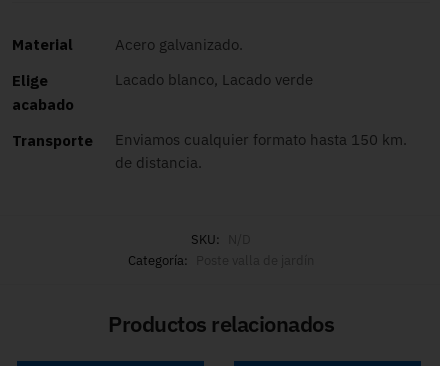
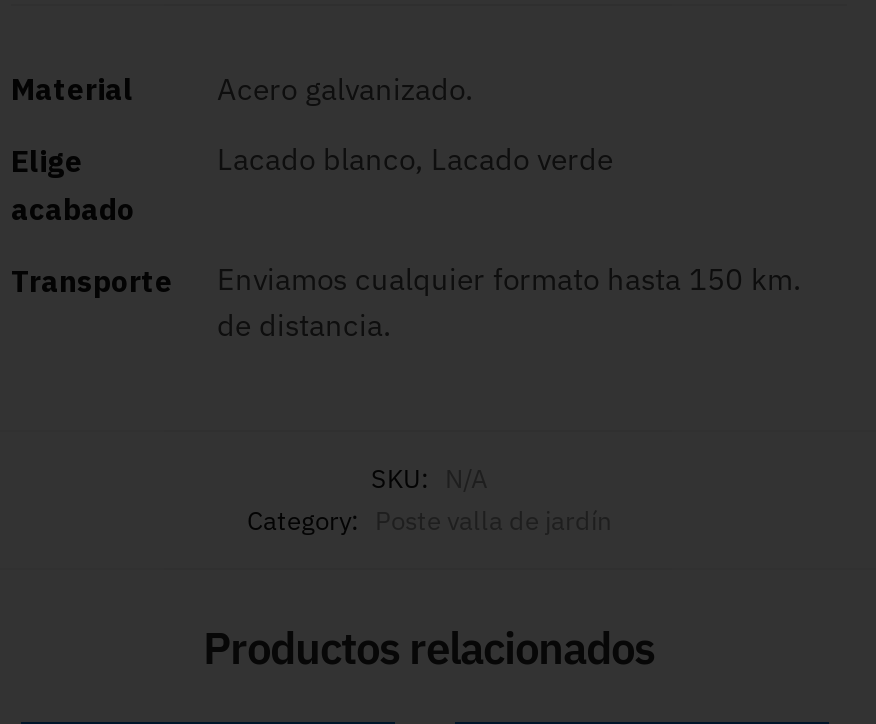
[191,231,251,248] SKU: N/D -> [371,462,487,496] SKU: N/A
[128,252,314,269] Categoría: Poste valla de jardín -> [247,504,611,538] Category: Poste valla de jardín

